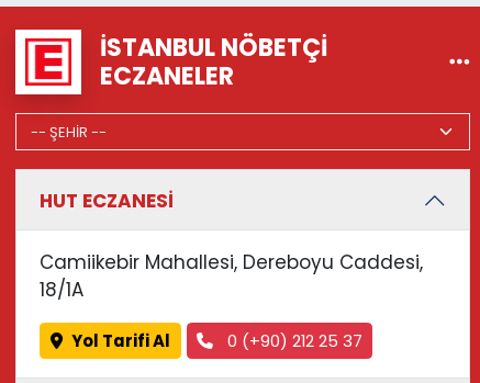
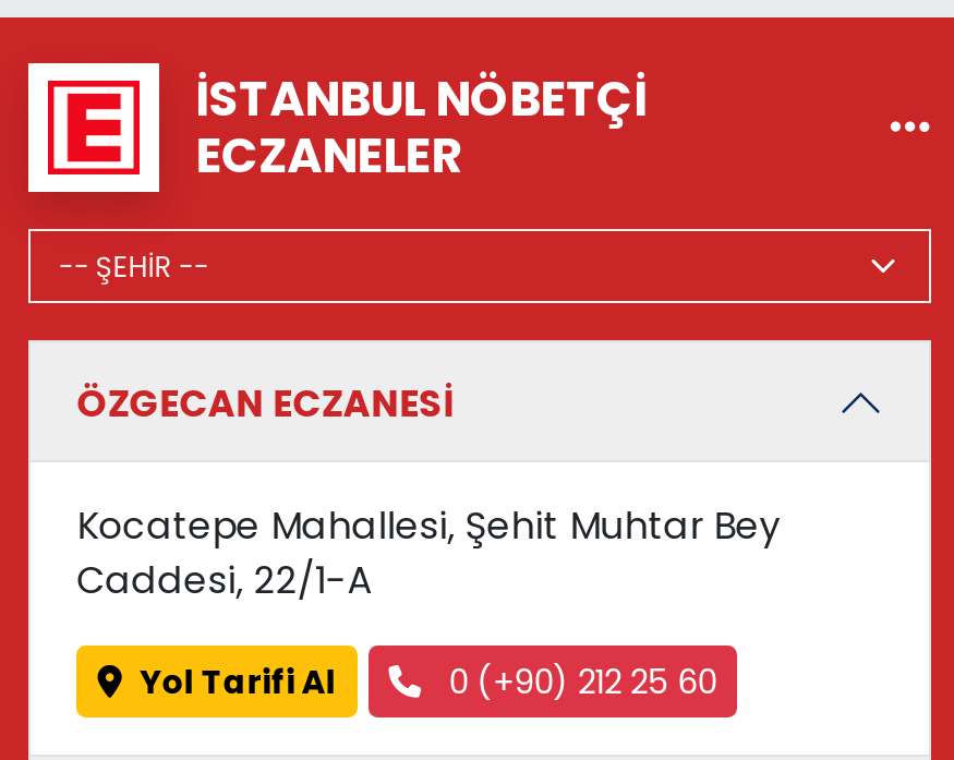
[40,187,174,214] HUT ECZANESİ -> [77,377,454,429] ÖZGECAN ECZANESİ
[40,250,423,303] Camiikebir Mahallesi, Dereboyu Caddesi, | 18/1A -> [77,500,781,607] Kocatepe Mahallesi, Şehit Muhtar Bey | Caddesi, 22/1-A
[223,329,362,352] 0 (+90) 212 25 37 -> [440,658,717,704] 0 (+90) 212 25 60

